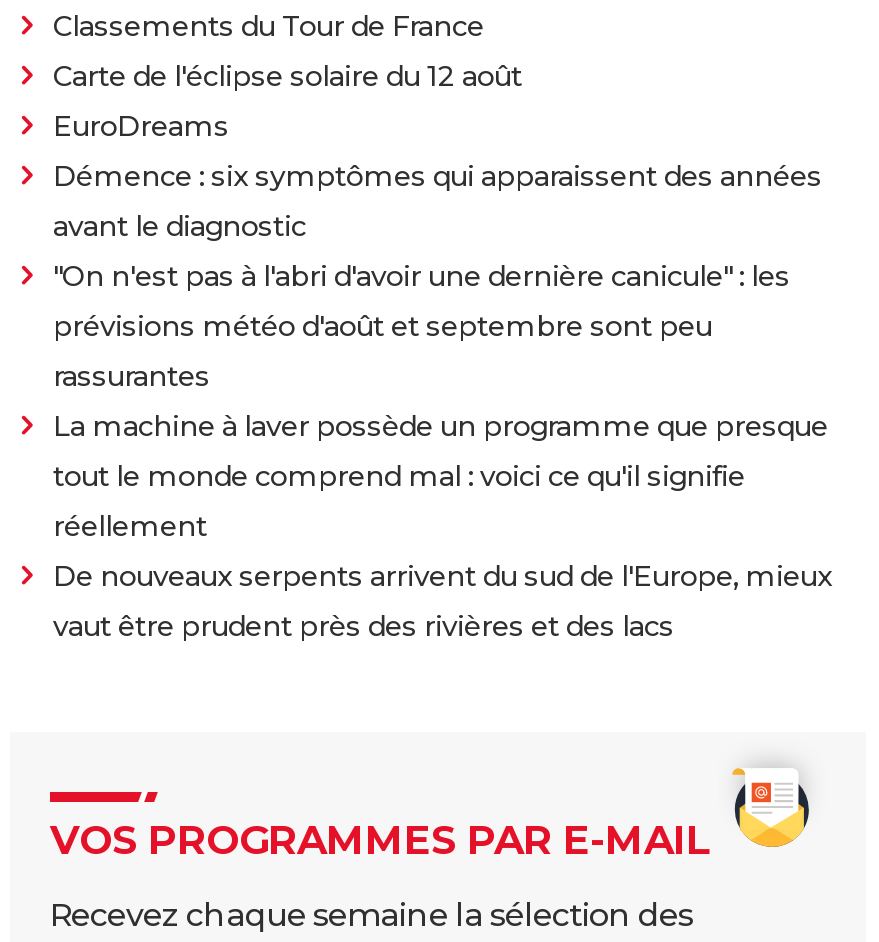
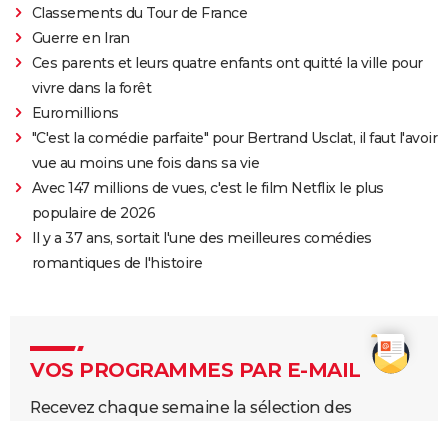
[53,57,832,643] Carte de l'éclipse solaire du 12 août | EuroDreams | Démence : six symptômes qui apparaissent des années | avant le diagnostic | "On n'est pas à l'abri d'avoir une dernière canicule" : les | prévisions météo d'août et septembre sont peu | rassurantes | La machine à laver possède un programme que presque | tout le monde comprend mal : voici ce qu'il signifie | réellement | De nouveaux serpents arrivent du sud de l'Europe, mieux | vaut être prudent près des rivières et des lacs -> [31,29,437,272] Guerre en Iran | Ces parents et leurs quatre enfants ont quitté la ville pour | vivre dans la forêt | Euromillions | "C'est la comédie parfaite" pour Bertrand Usclat, il faut l'avoir | vue au moins une fois dans sa vie | Avec 147 millions de vues, c'est le film Netflix le plus | populaire de 2026 | Il y a 37 ans, sortait l'une des meilleures comédies | romantiques de l'histoire

